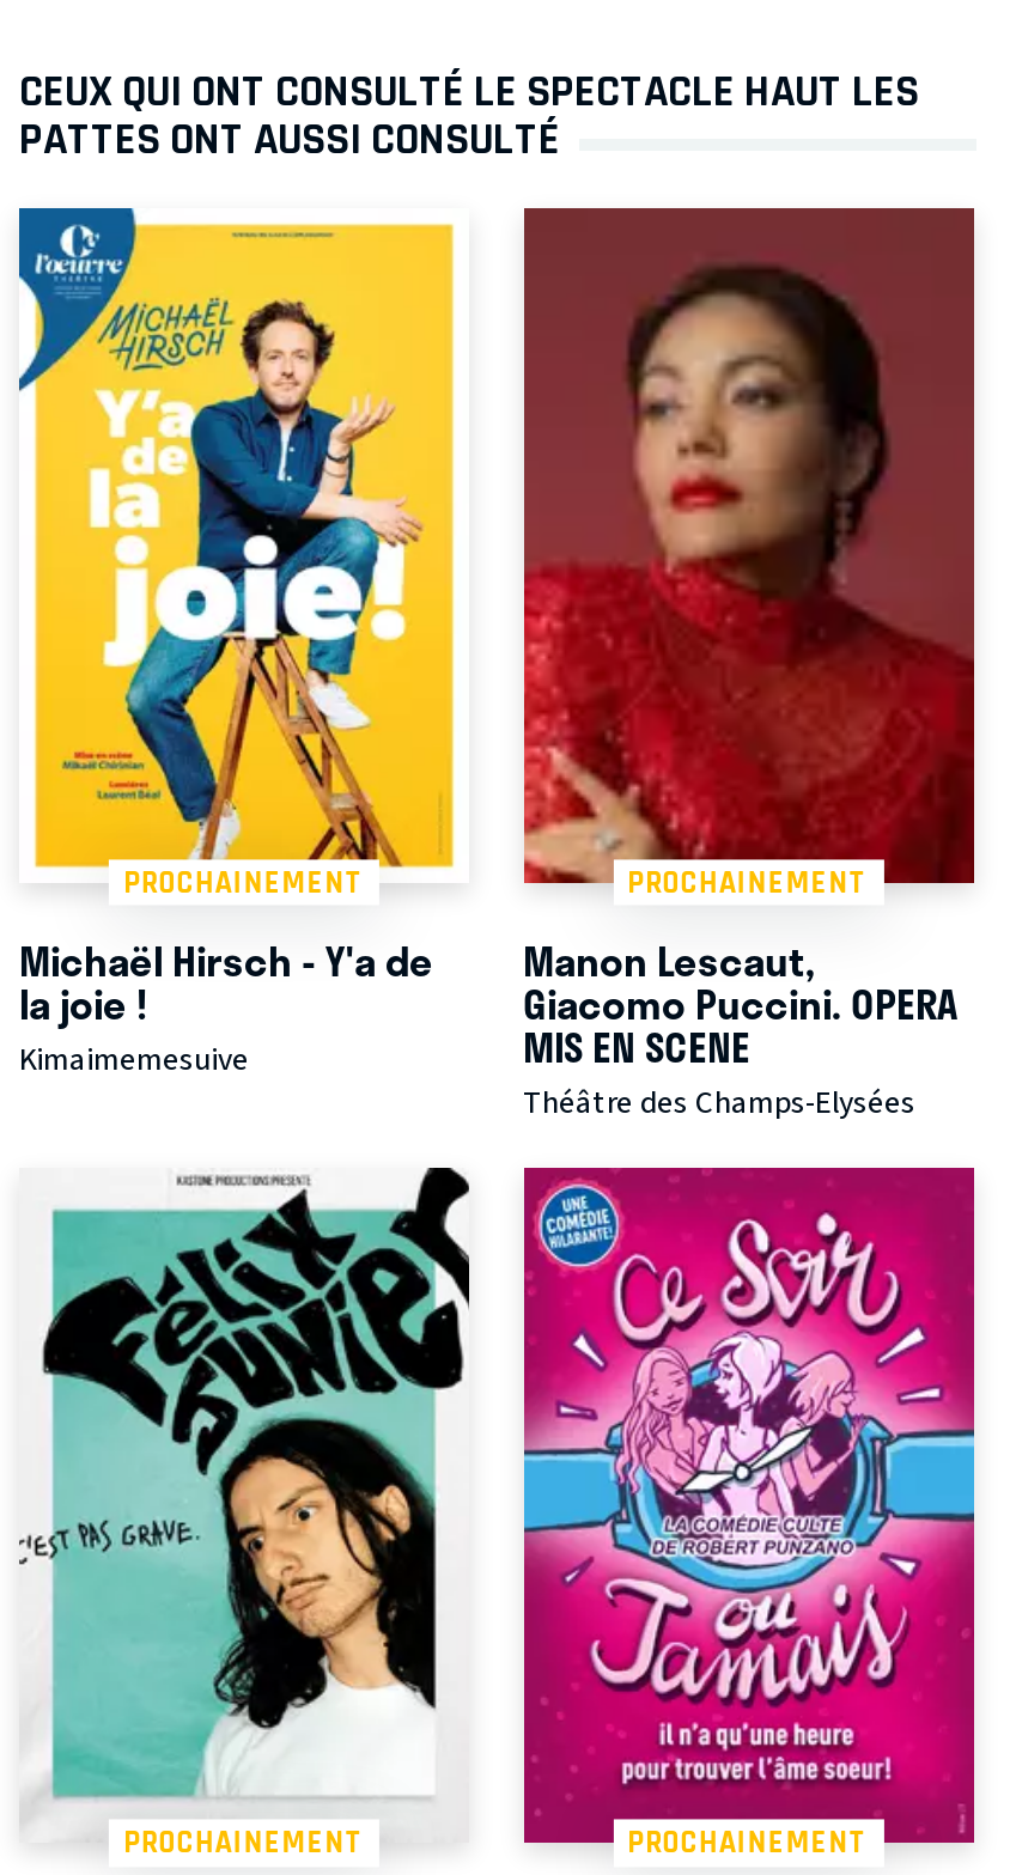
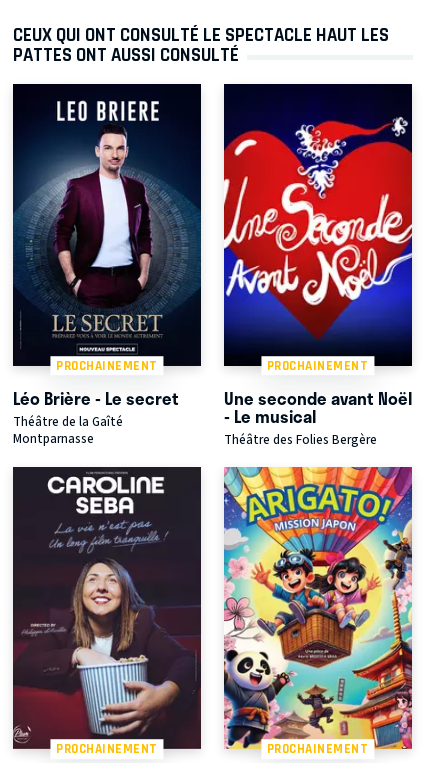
[17,206,469,1082] [image] | Michaël Hirsch - Y'a de | la joie ! | Kimaimemesuive -> [12,83,202,448] [image] | Léo Brière - Le secret | Théâtre de la Gaîté | Montparnasse
[522,206,976,1125] [image] | Manon Lescaut, | Giacomo Puccini. OPERA | MIS EN SCENE | Théâtre des Champs-Elysées -> [223,83,413,449] [image] | Une seconde avant Noël | - Le musical | Théâtre des Folies Bergère
[19,1168,469,1816] [image] -> [12,466,202,750] [image]
[522,1165,976,1845] [image] -> [223,467,413,750] [image]

